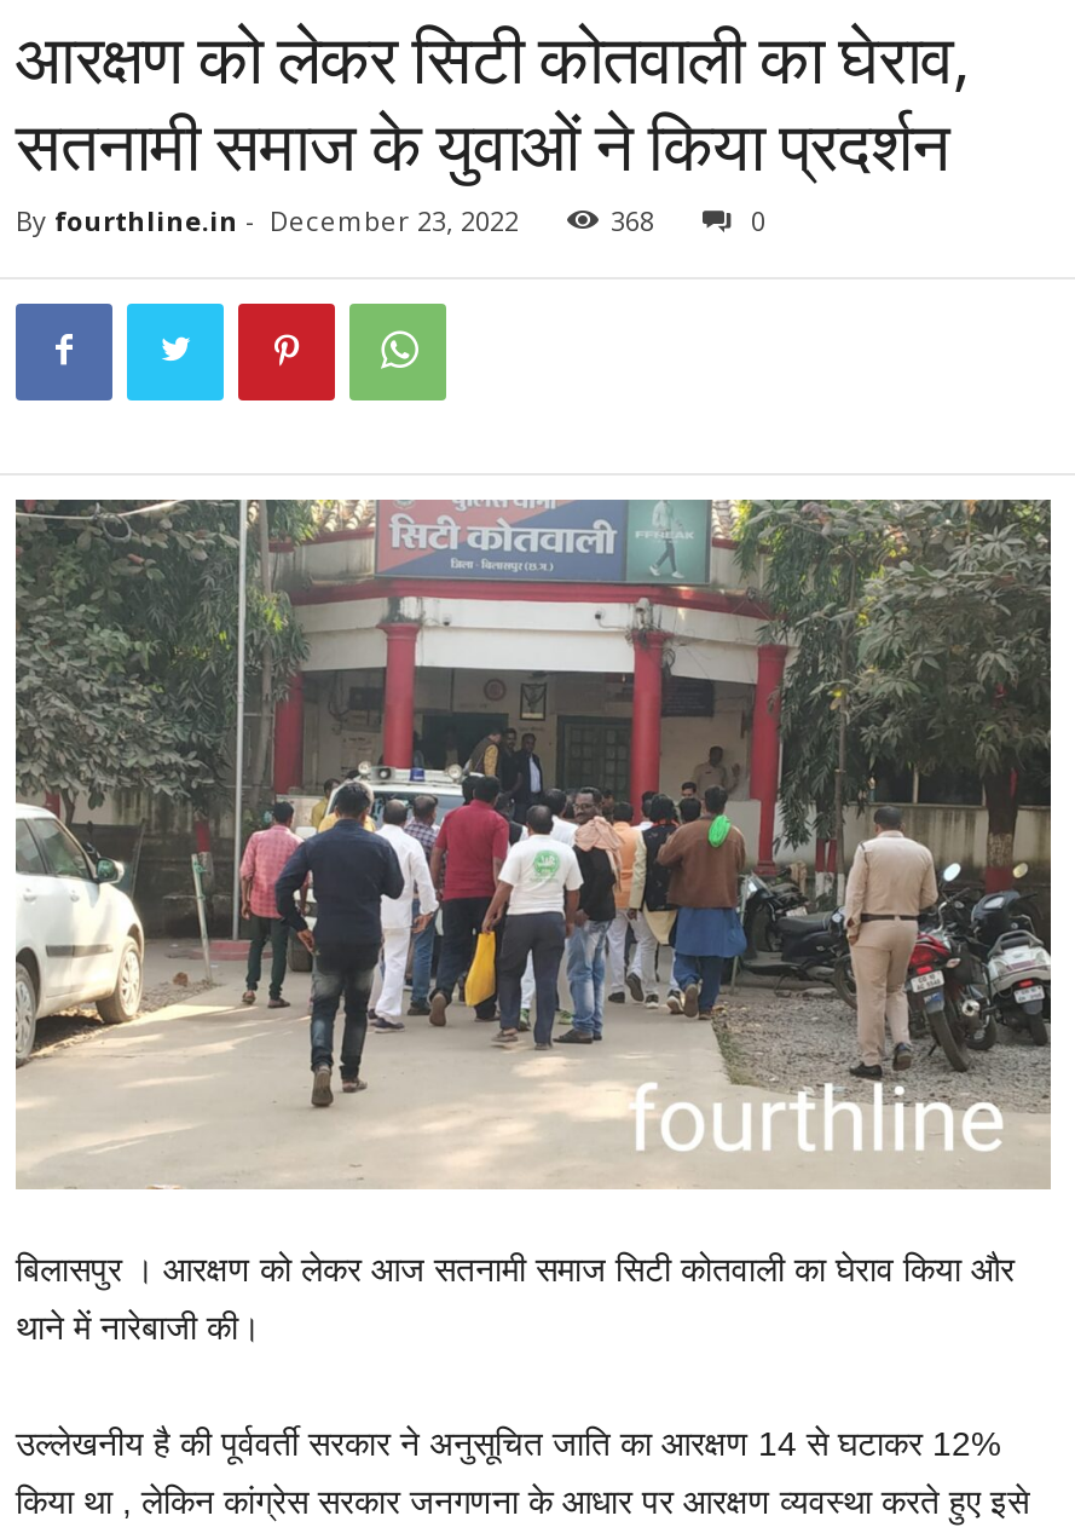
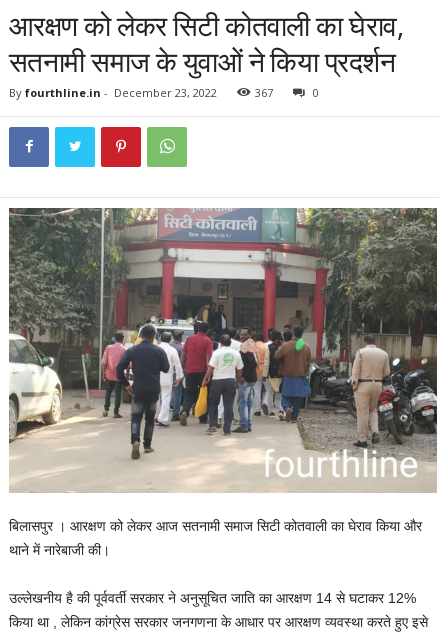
[611,202,654,238] 368 -> [255,85,273,100] 367

